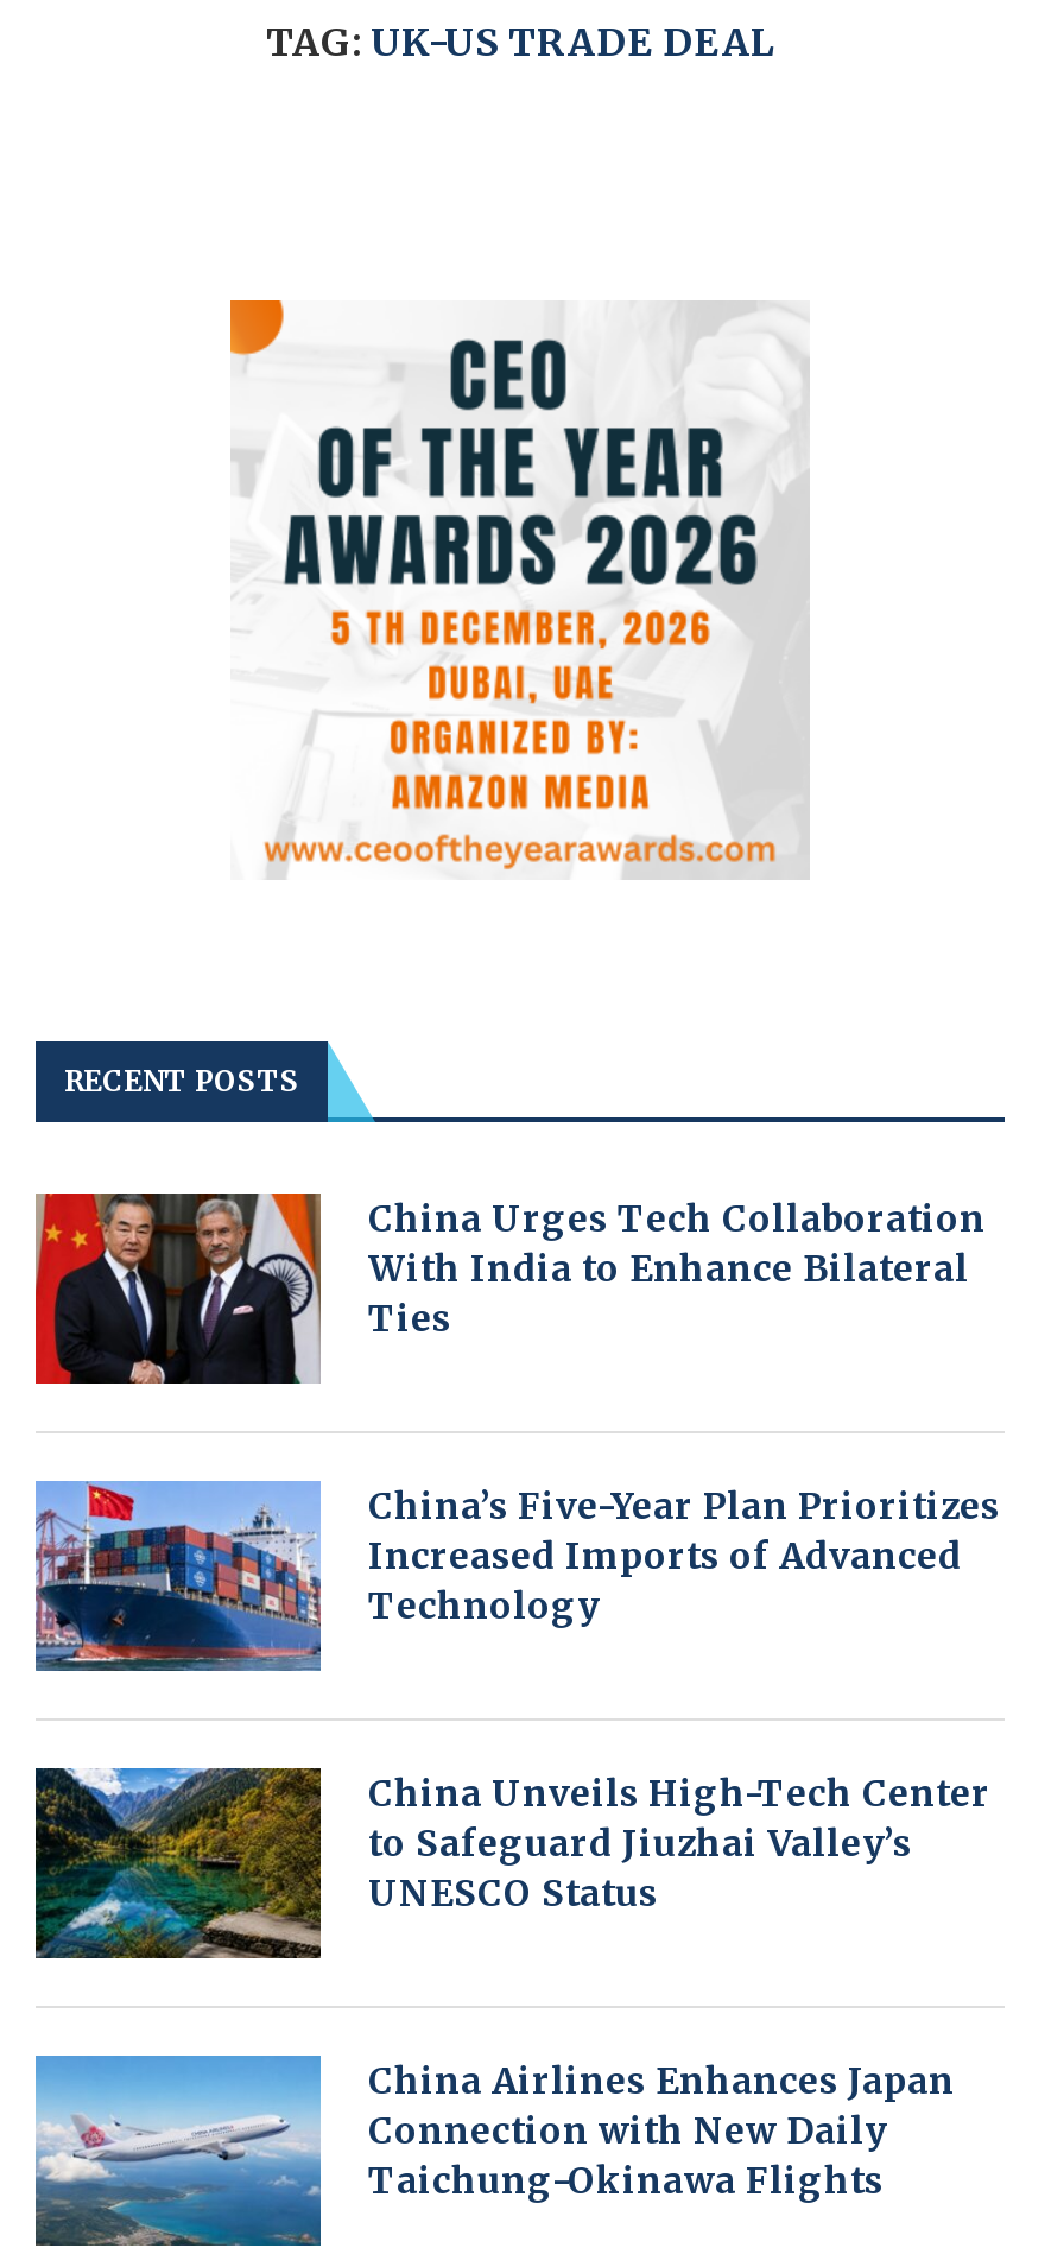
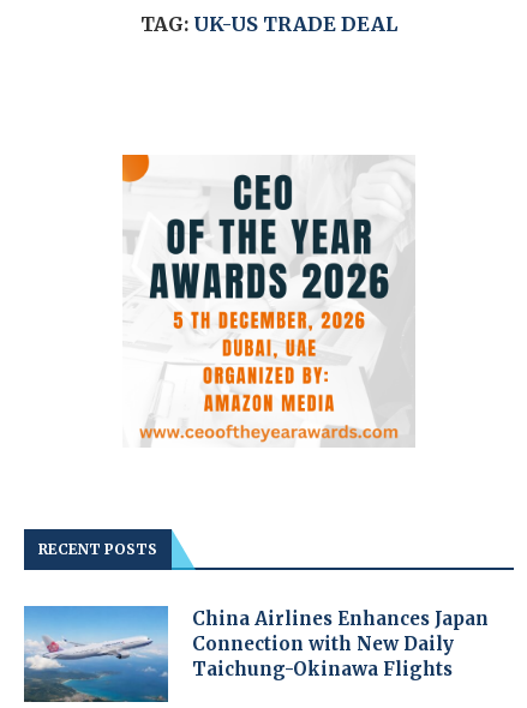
[33,1191,986,1386] [image] | China Urges Tech Collaboration | With India to Enhance Bilateral | Ties -> none
[33,1479,1000,1673] [image] | China’s Five-Year Plan Prioritizes | Increased Imports of Advanced | Technology -> none
[33,1766,990,1961] [image] | China Unveils High-Tech Center | to Safeguard Jiuzhai Valley’s | UNESCO Status -> none

